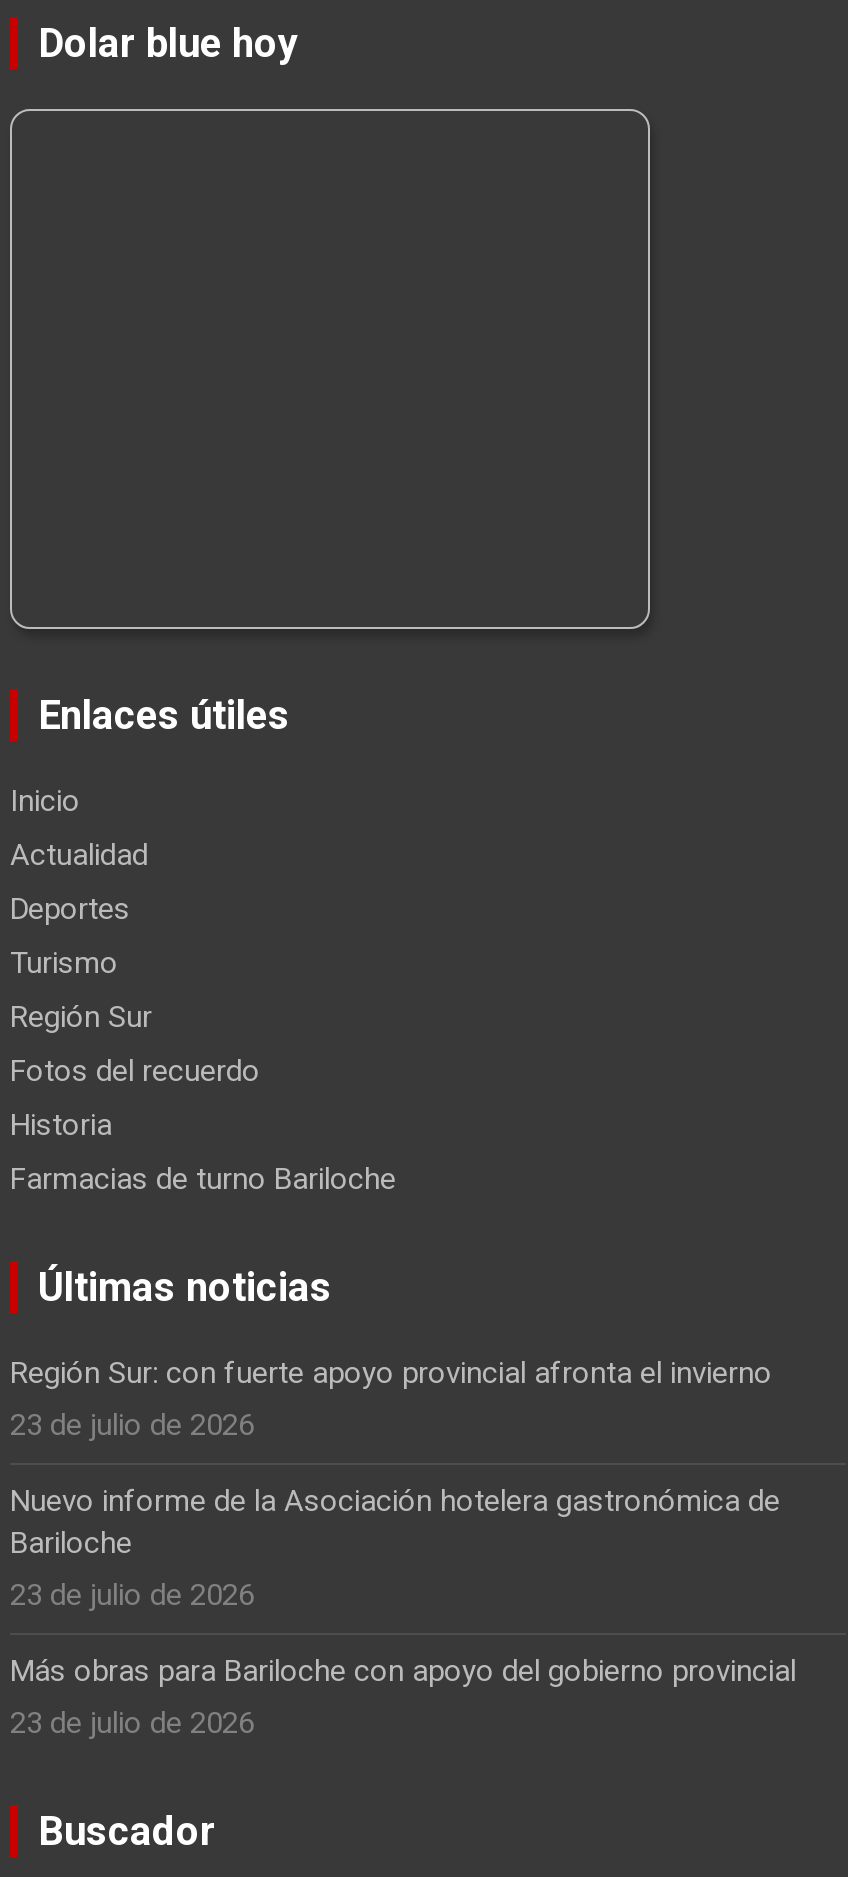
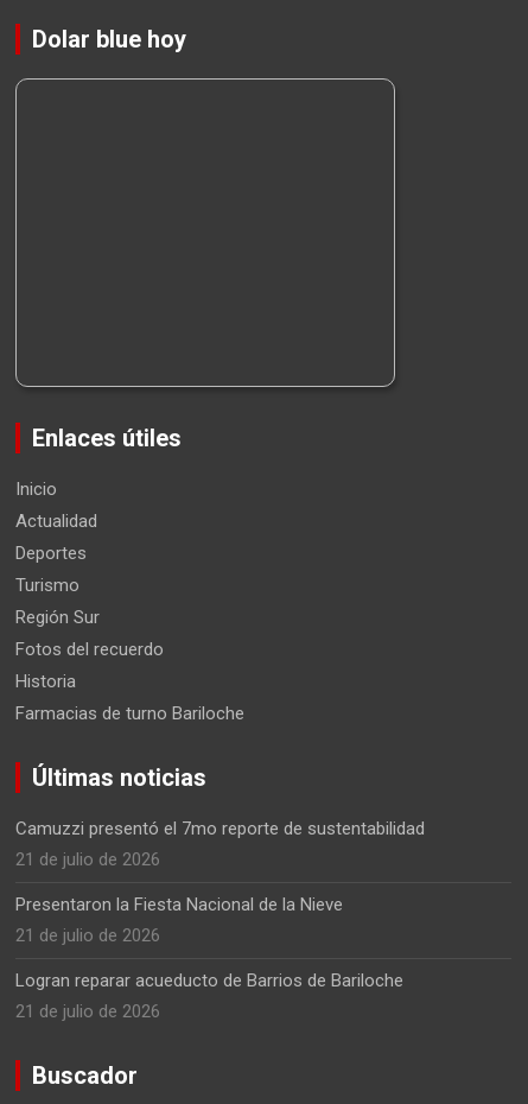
[10,1355,772,1443] Región Sur: con fuerte apoyo provincial afronta el invierno | 23 de julio de 2026 -> [15,818,425,870] Camuzzi presentó el 7mo reporte de sustentabilidad | 21 de julio de 2026
[10,1483,780,1613] Nuevo informe de la Asociación hotelera gastronómica de | Bariloche | 23 de julio de 2026 -> [15,894,343,946] Presentaron la Fiesta Nacional de la Nieve | 21 de julio de 2026
[10,1653,796,1741] Más obras para Bariloche con apoyo del gobierno provincial | 23 de julio de 2026 -> [15,970,403,1022] Logran reparar acueducto de Barrios de Bariloche | 21 de julio de 2026

